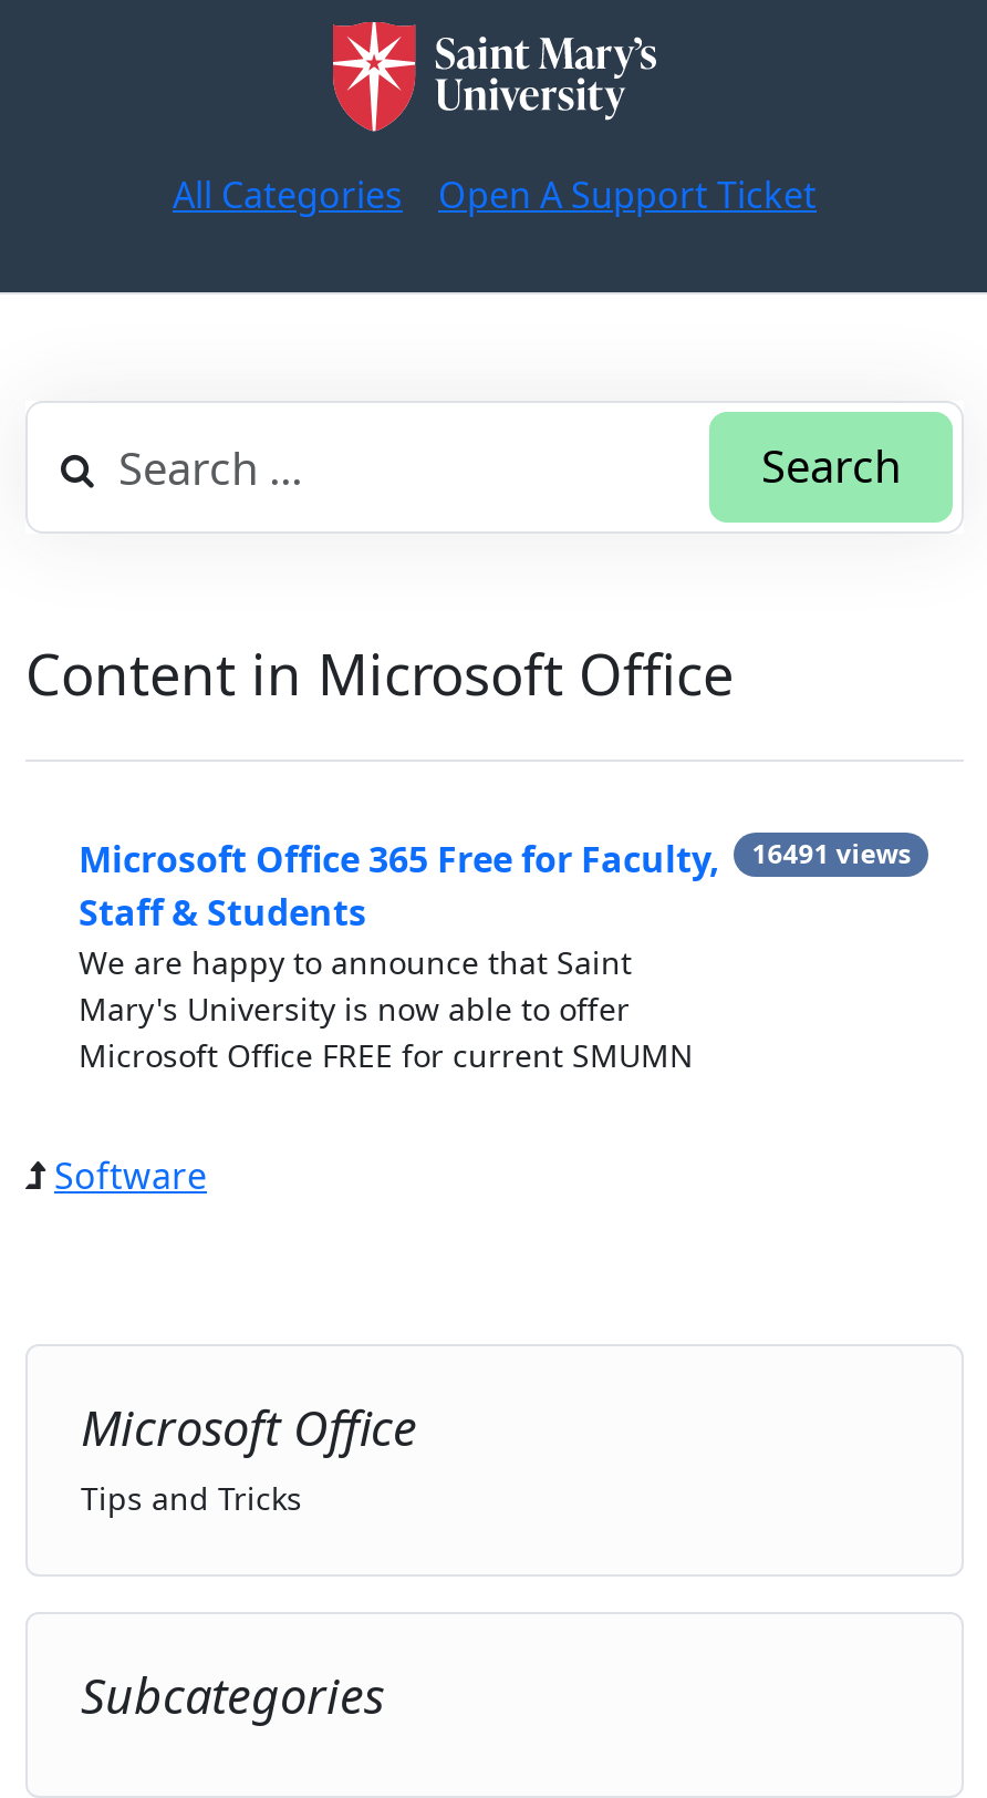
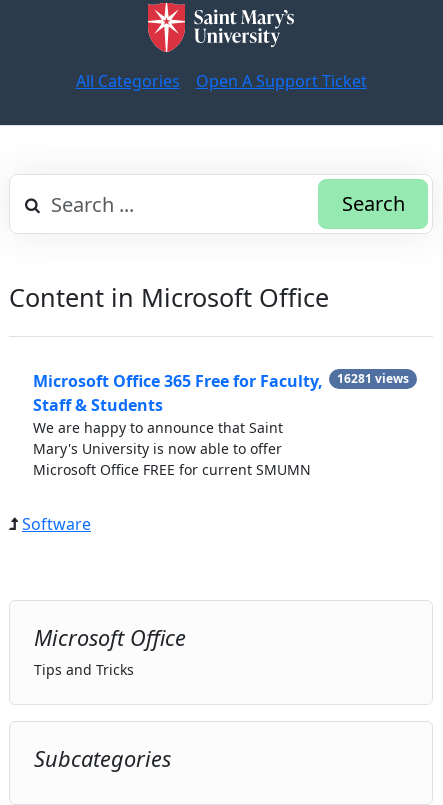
[79,835,911,883] Microsoft Office 365 Free for Faculty, 16491 views -> [33,370,409,392] Microsoft Office 365 Free for Faculty, 16281 views

